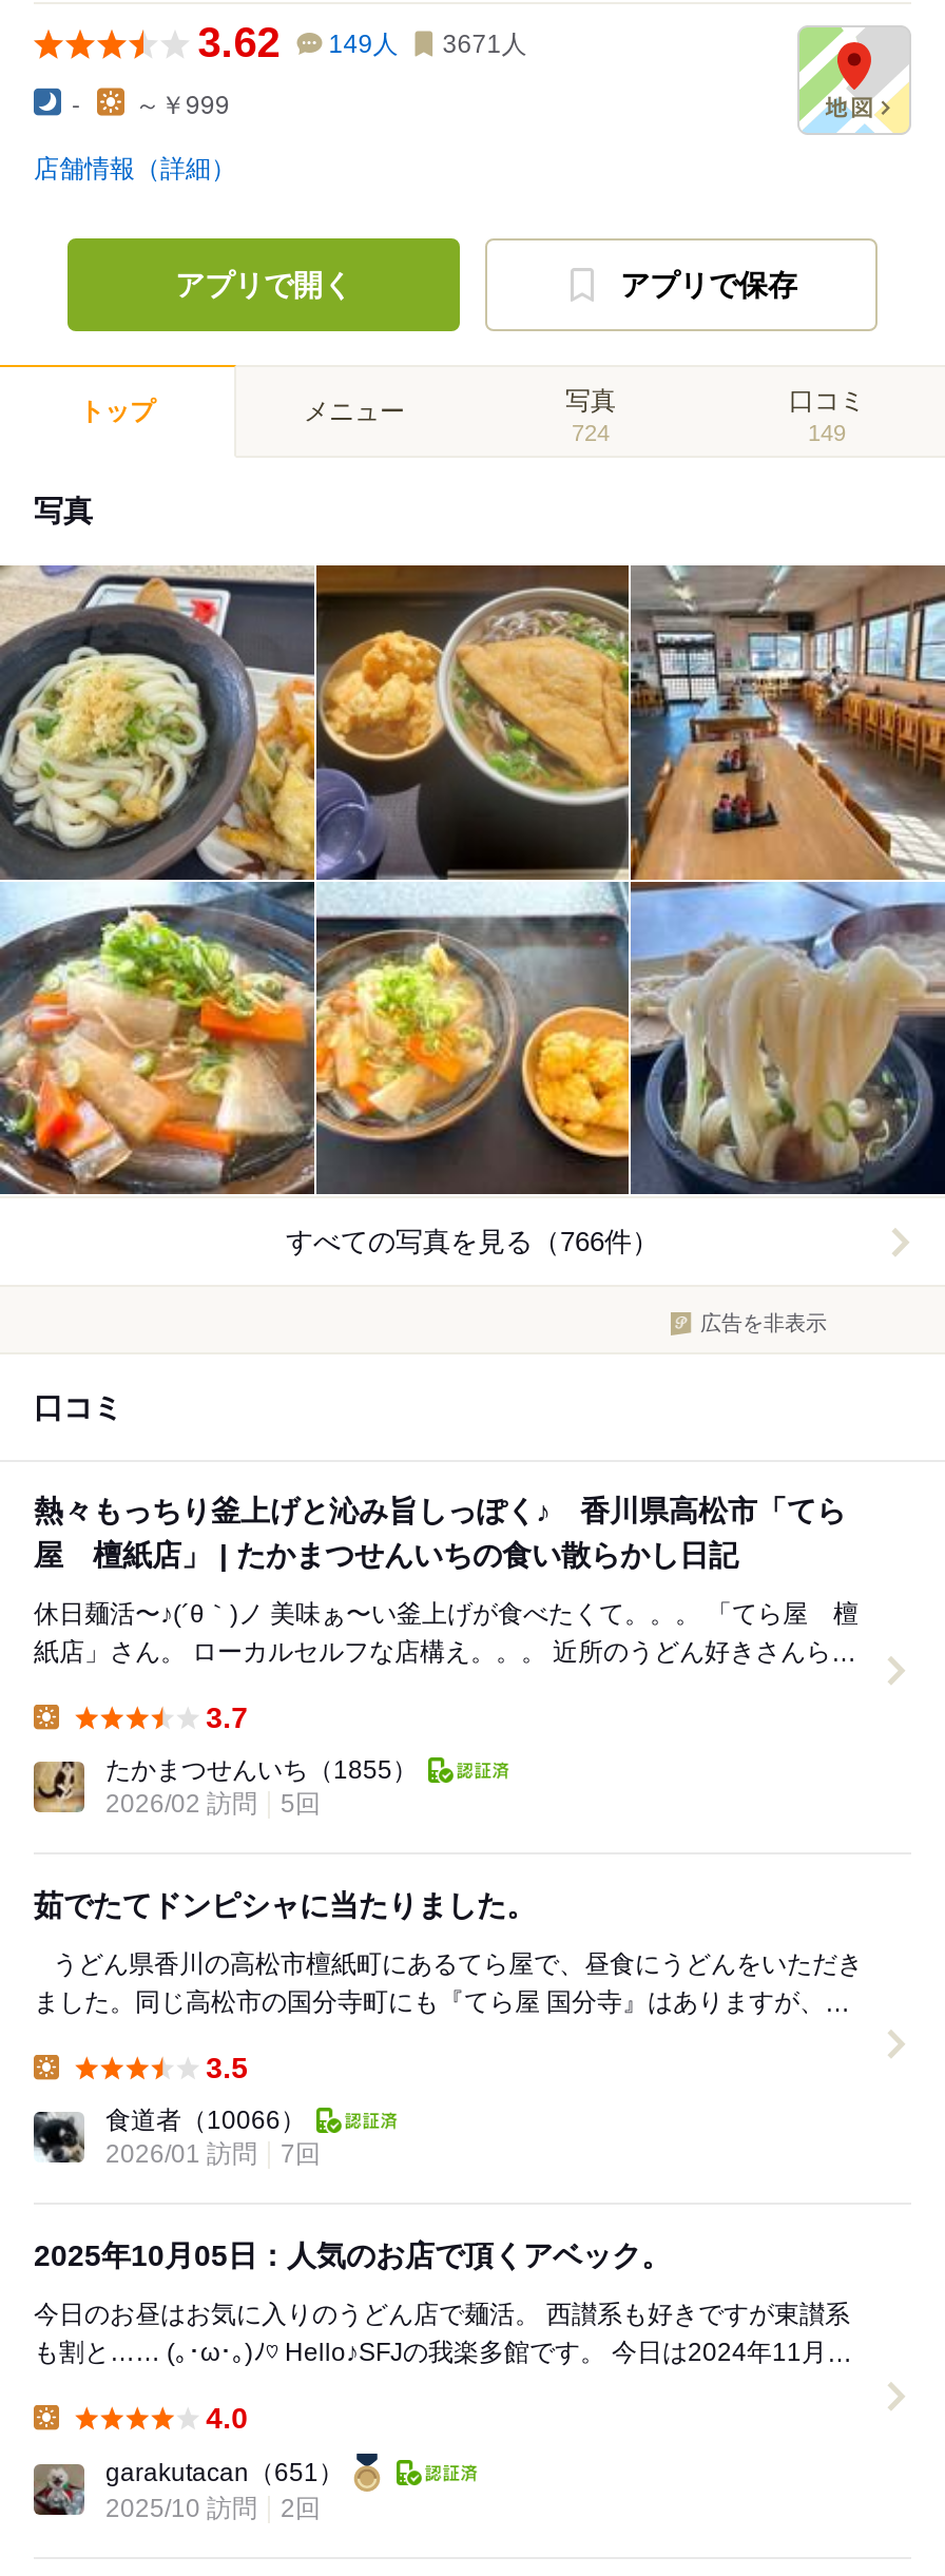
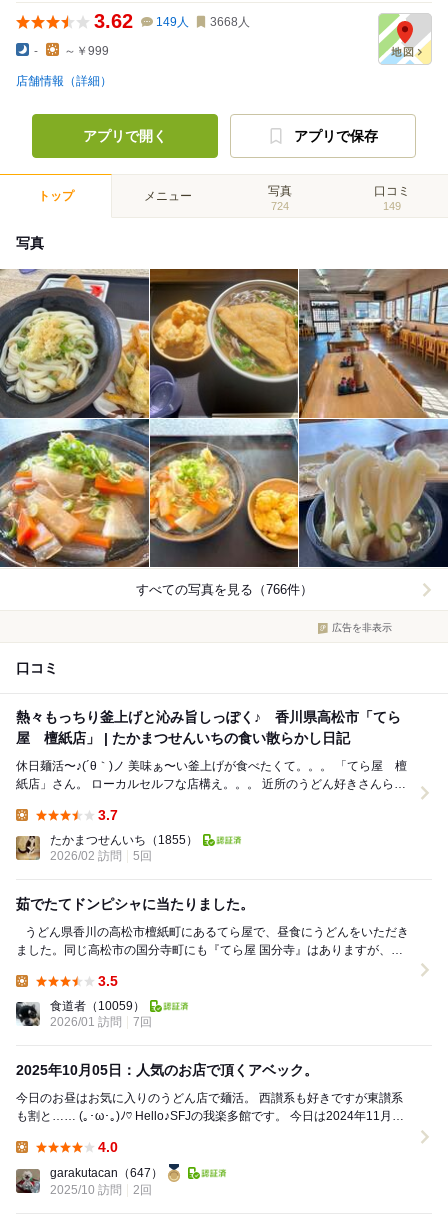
[198,19,527,65] 3.62 149人 3671人 -> [94,10,250,32] 3.62 149人 3668人
[105,2106,306,2136] 食道者（10066） -> [50,999,145,1013] 食道者（10059）
[105,2458,344,2488] garakutacan（651） -> [50,1166,163,1180] garakutacan（647）

